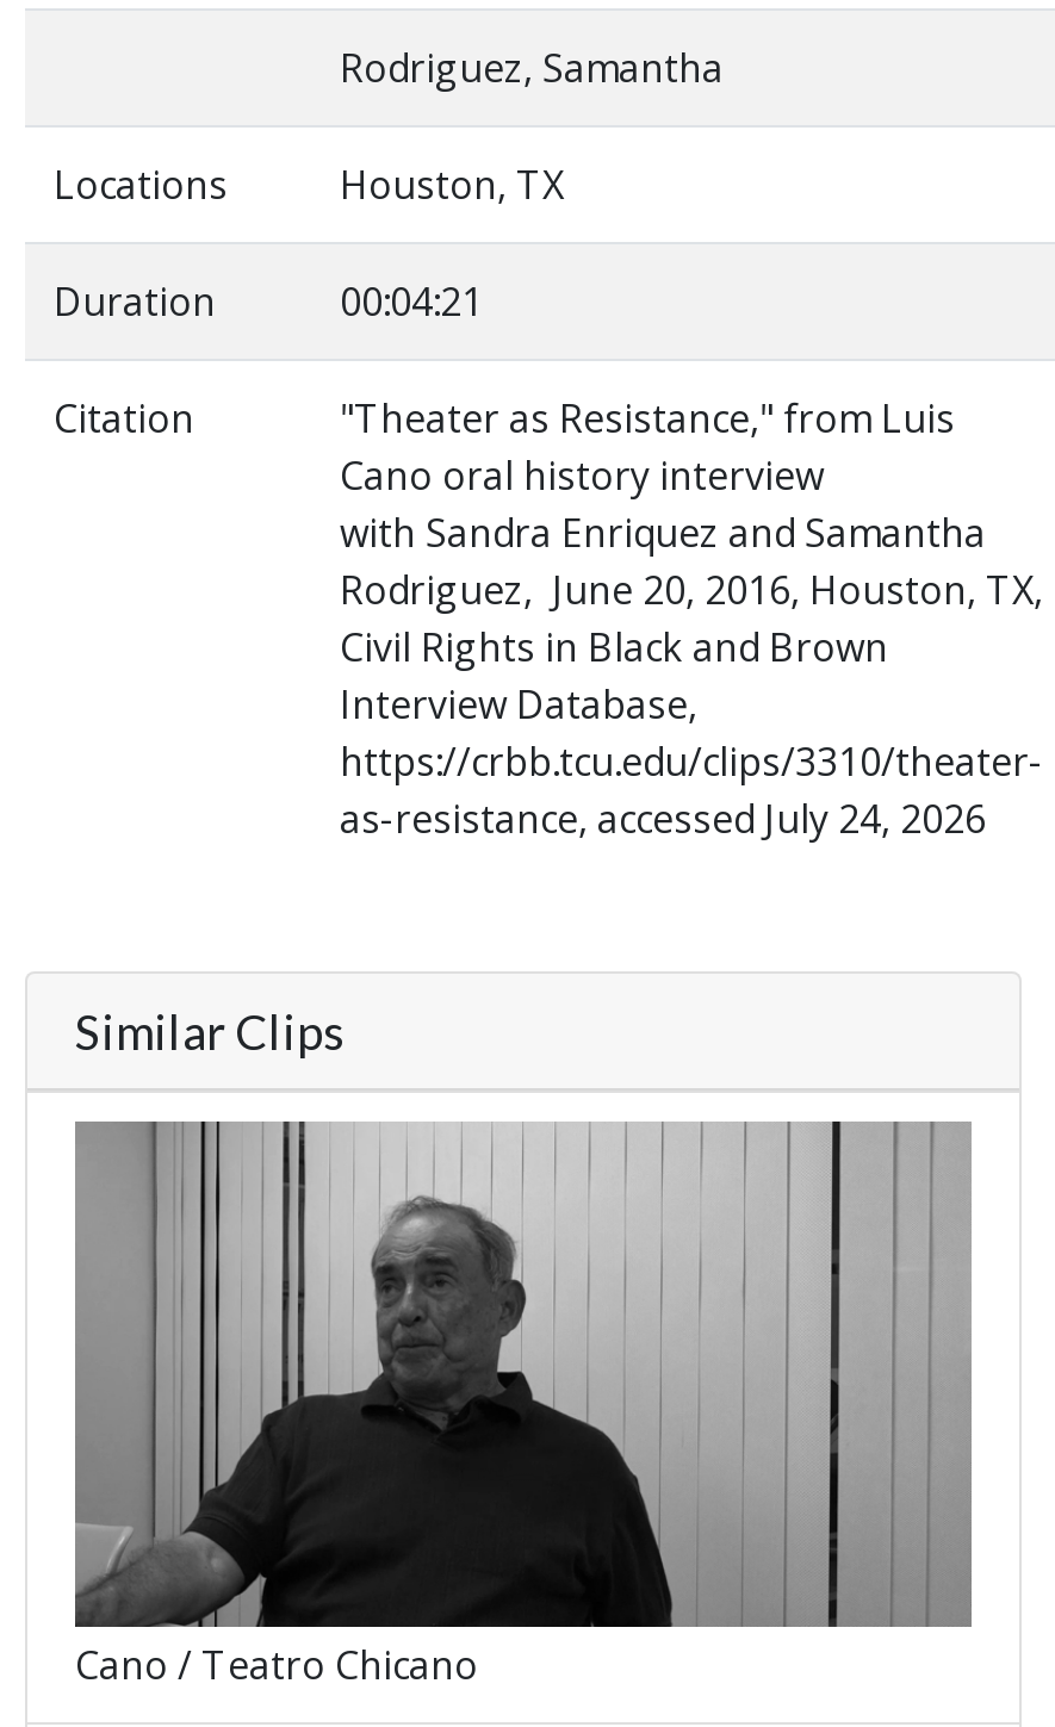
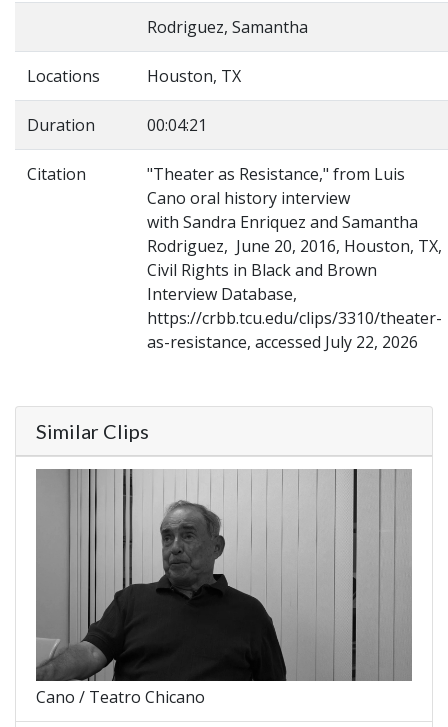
[340,793,986,845] as-resistance, accessed July 24, 2026 -> [147,331,418,353] as-resistance, accessed July 22, 2026

